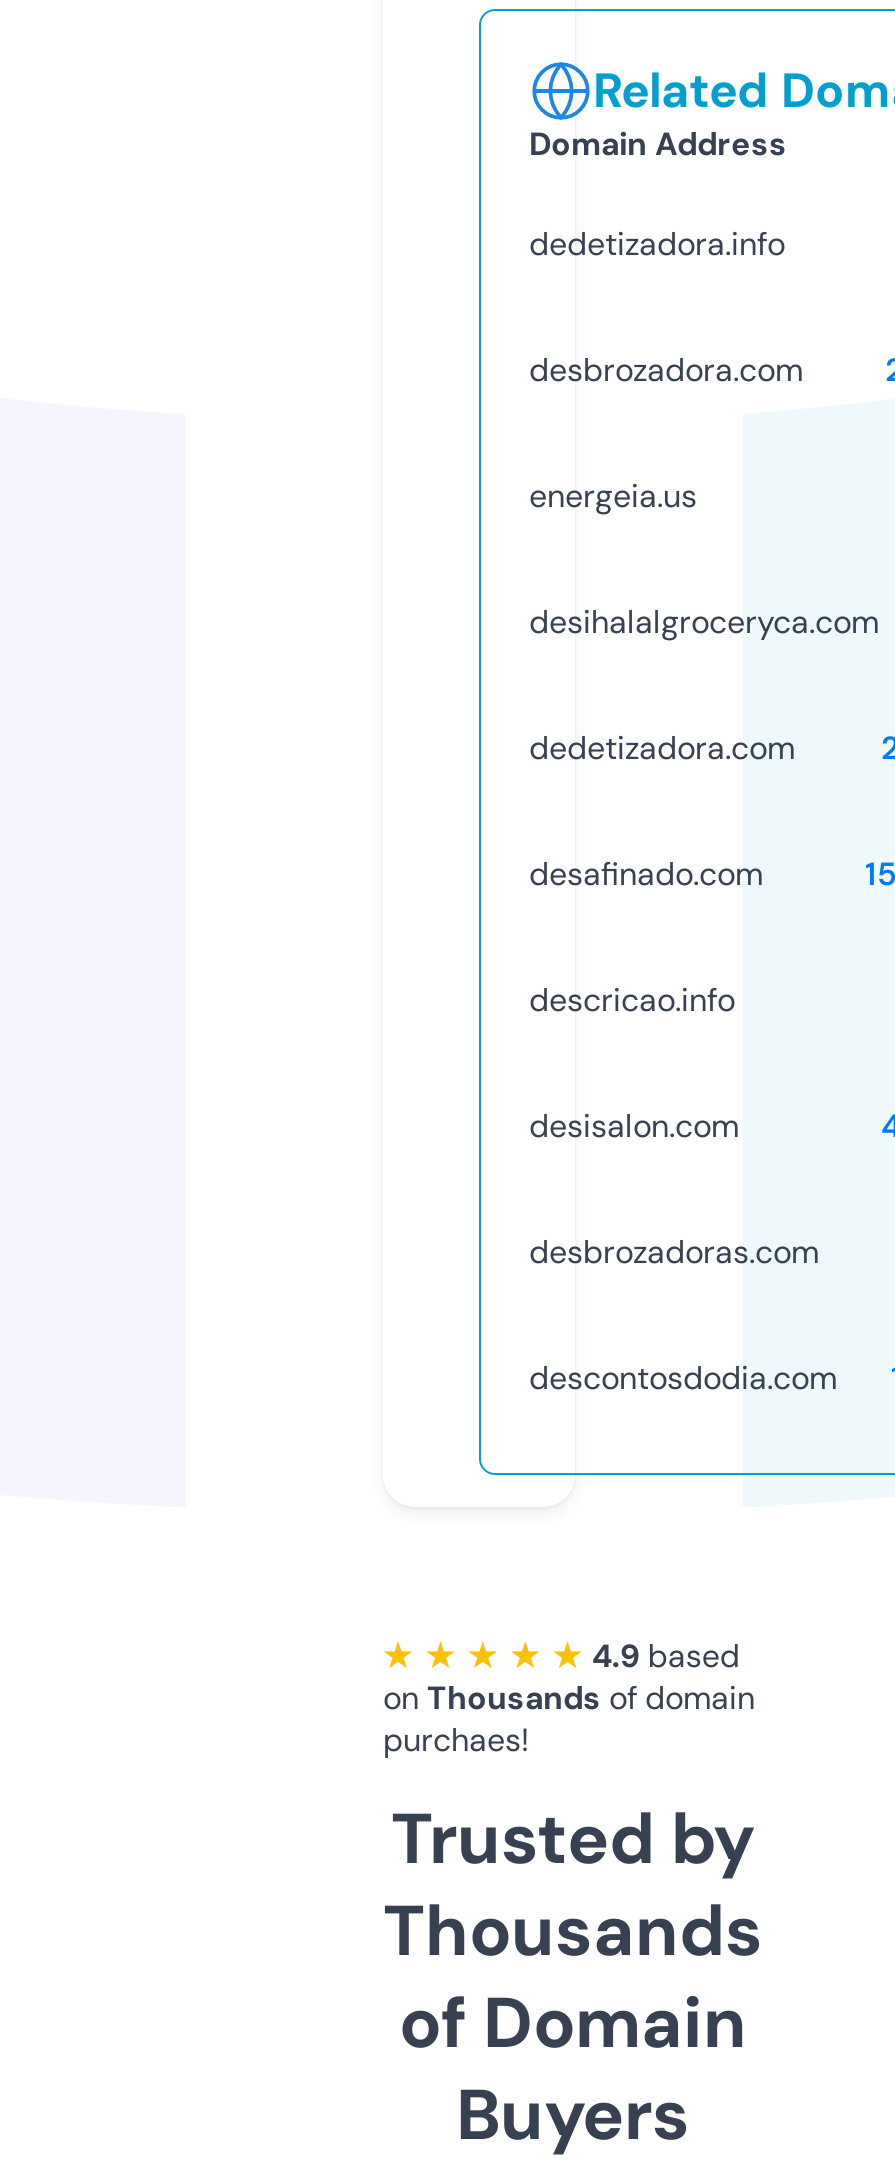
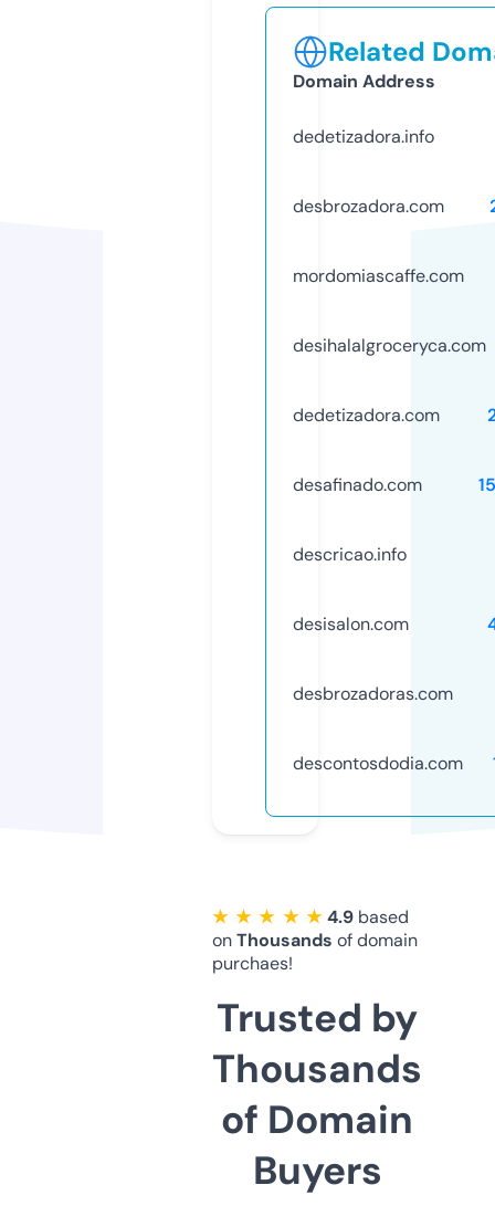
[529,475,697,517] energeia.us -> [293,264,464,287] mordomiascaffe.com

